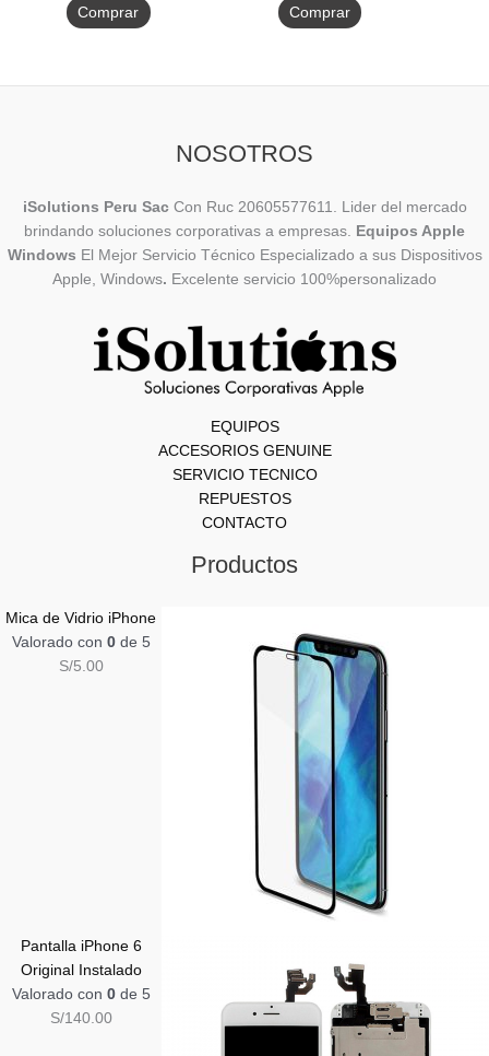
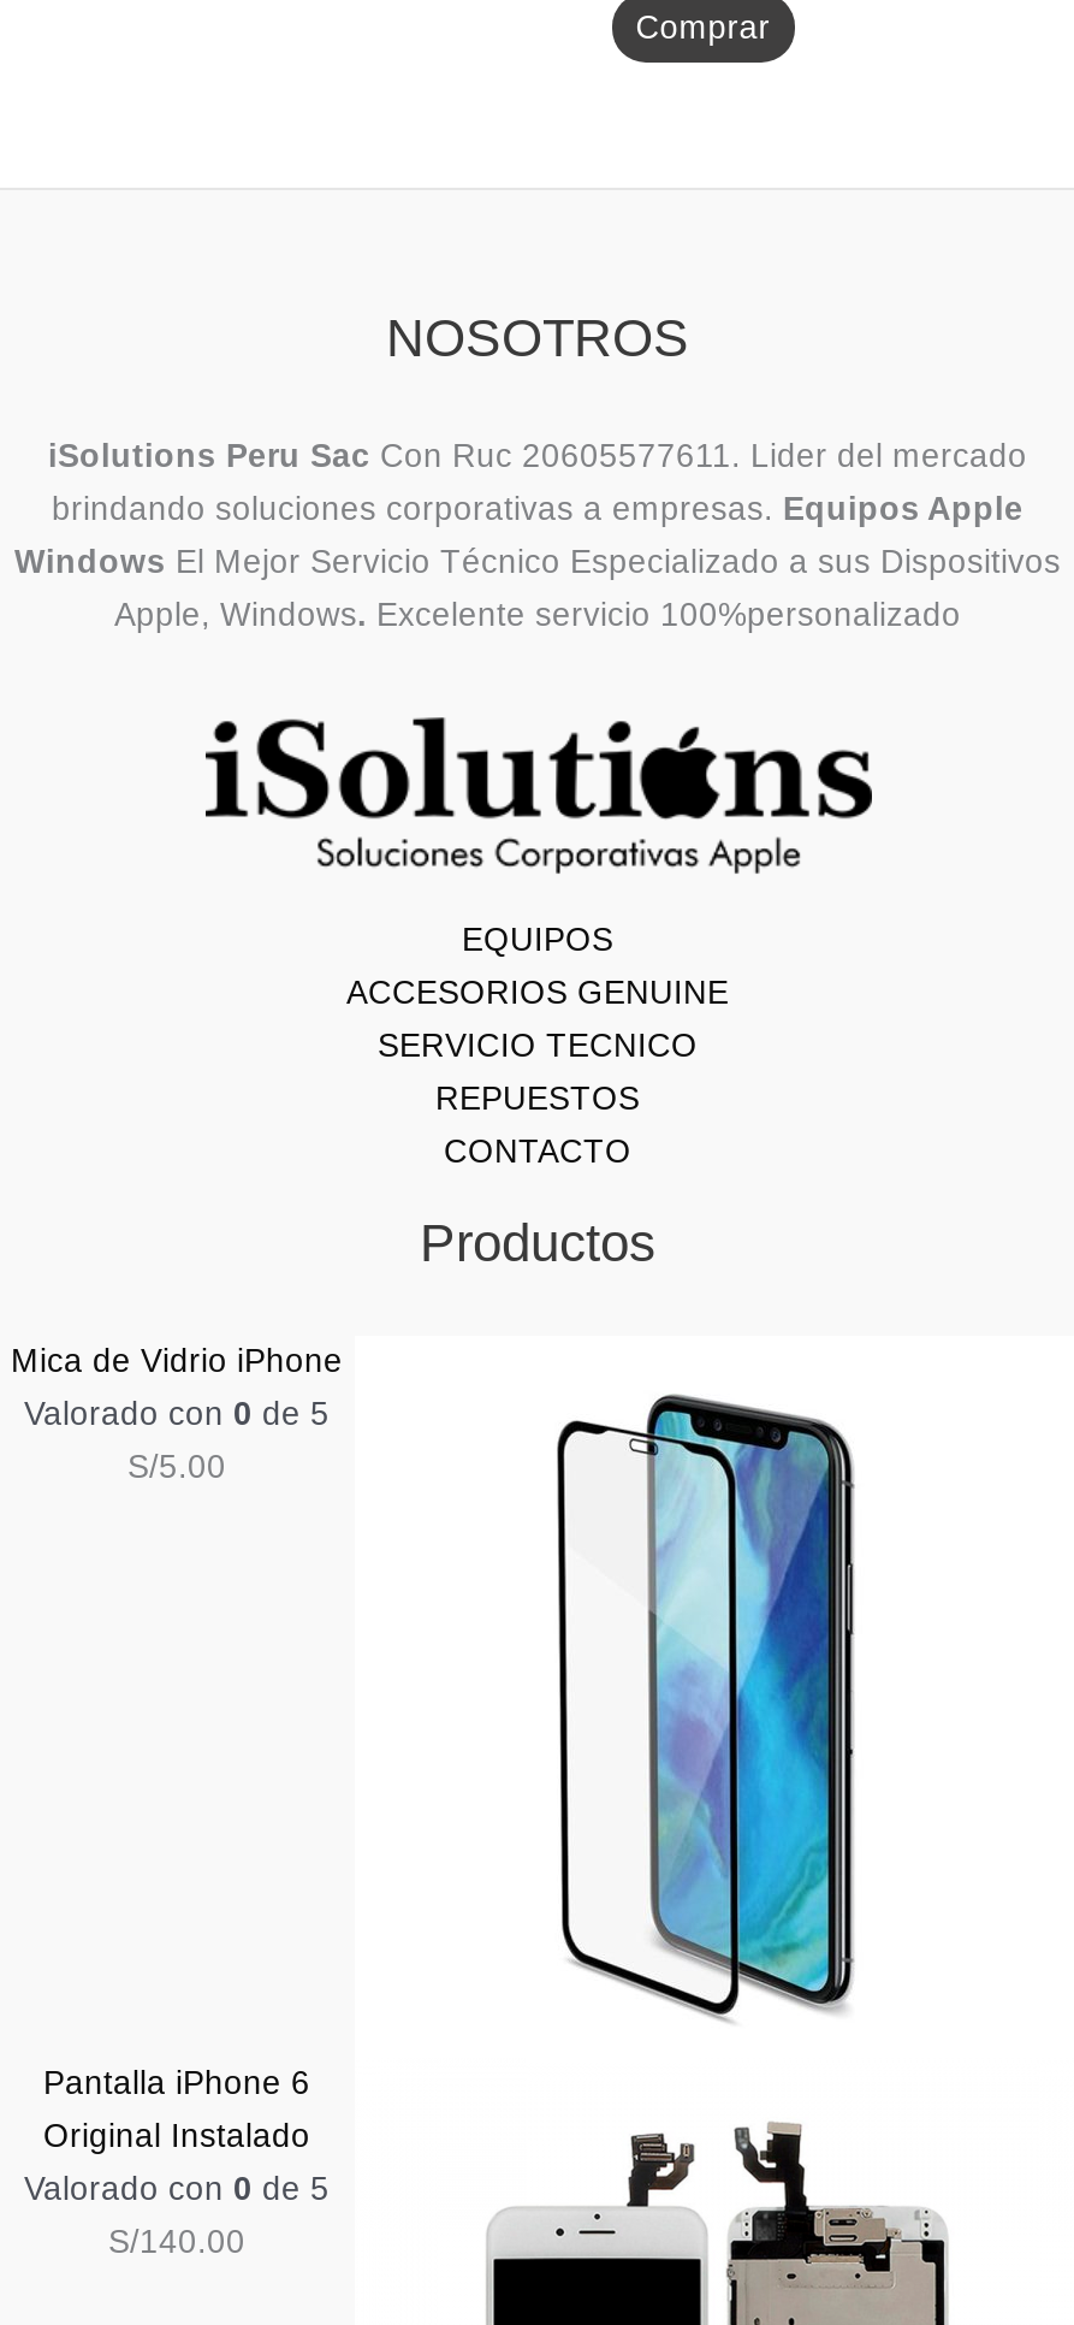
[78,4,139,21] Comprar -> none

